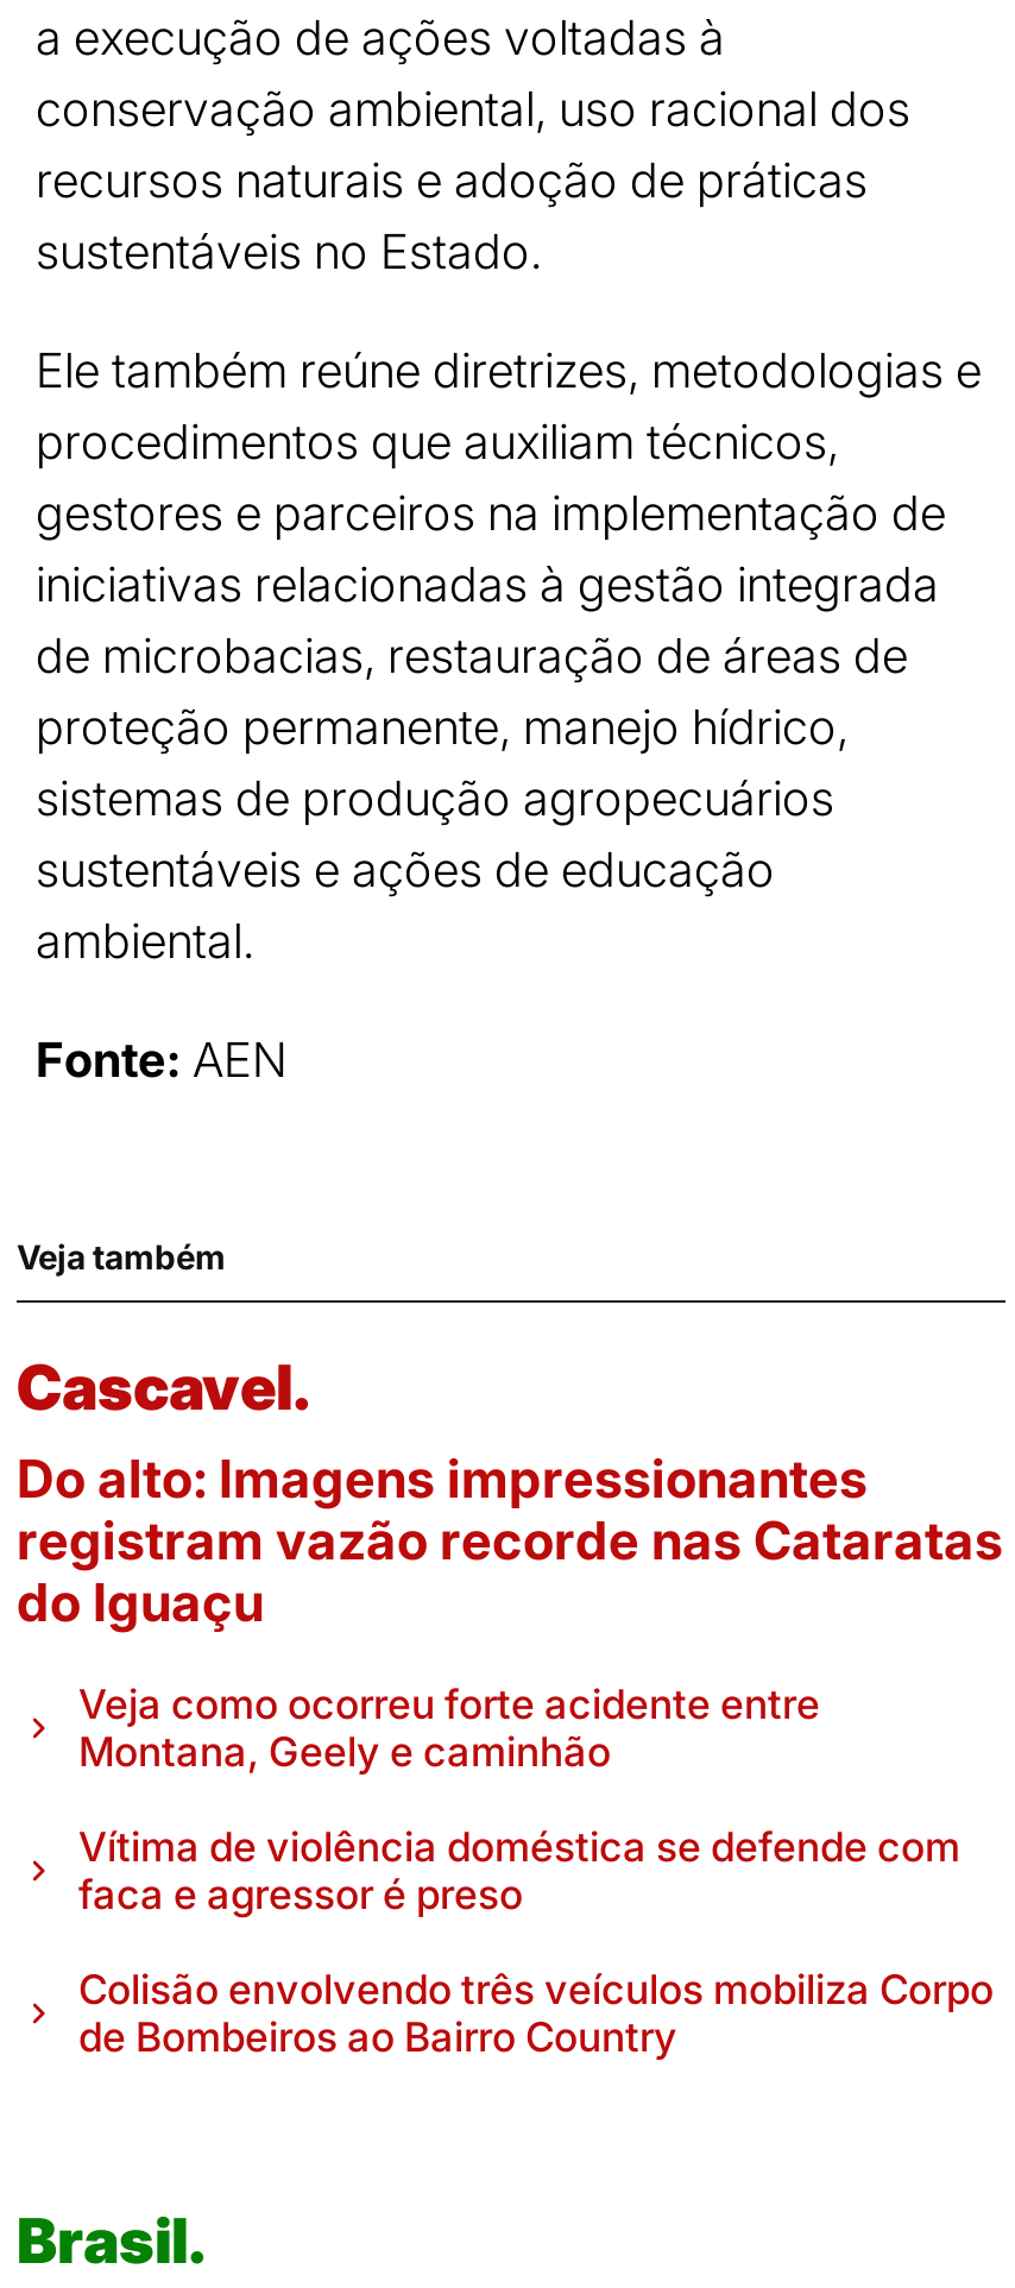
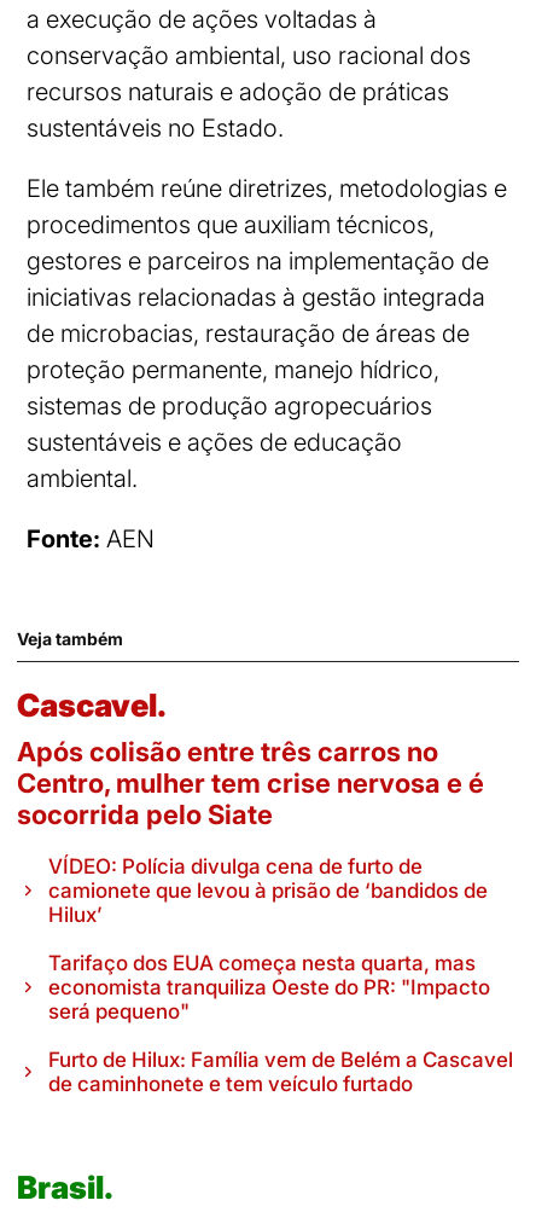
[17,1448,1003,1633] Do alto: Imagens impressionantes | registram vazão recorde nas Cataratas | do Iguaçu -> [17,736,484,830] Após colisão entre três carros no | Centro, mulher tem crise nervosa e é | socorrida pelo Siate
[78,1681,820,1776] Veja como ocorreu forte acidente entre | Montana, Geely e caminhão -> [48,854,488,927] VÍDEO: Polícia divulga cena de furto de | camionete que levou à prisão de ‘bandidos de | Hilux’
[78,1824,960,1919] Vítima de violência doméstica se defende com | faca e agressor é preso -> [48,951,490,1024] Tarifaço dos EUA começa nesta quarta, mas | economista tranquiliza Oeste do PR: "Impacto | será pequeno"
[78,1966,994,2061] Colisão envolvendo três veículos mobiliza Corpo | de Bombeiros ao Bairro Country -> [48,1048,513,1096] Furto de Hilux: Família vem de Belém a Cascavel | de caminhonete e tem veículo furtado

